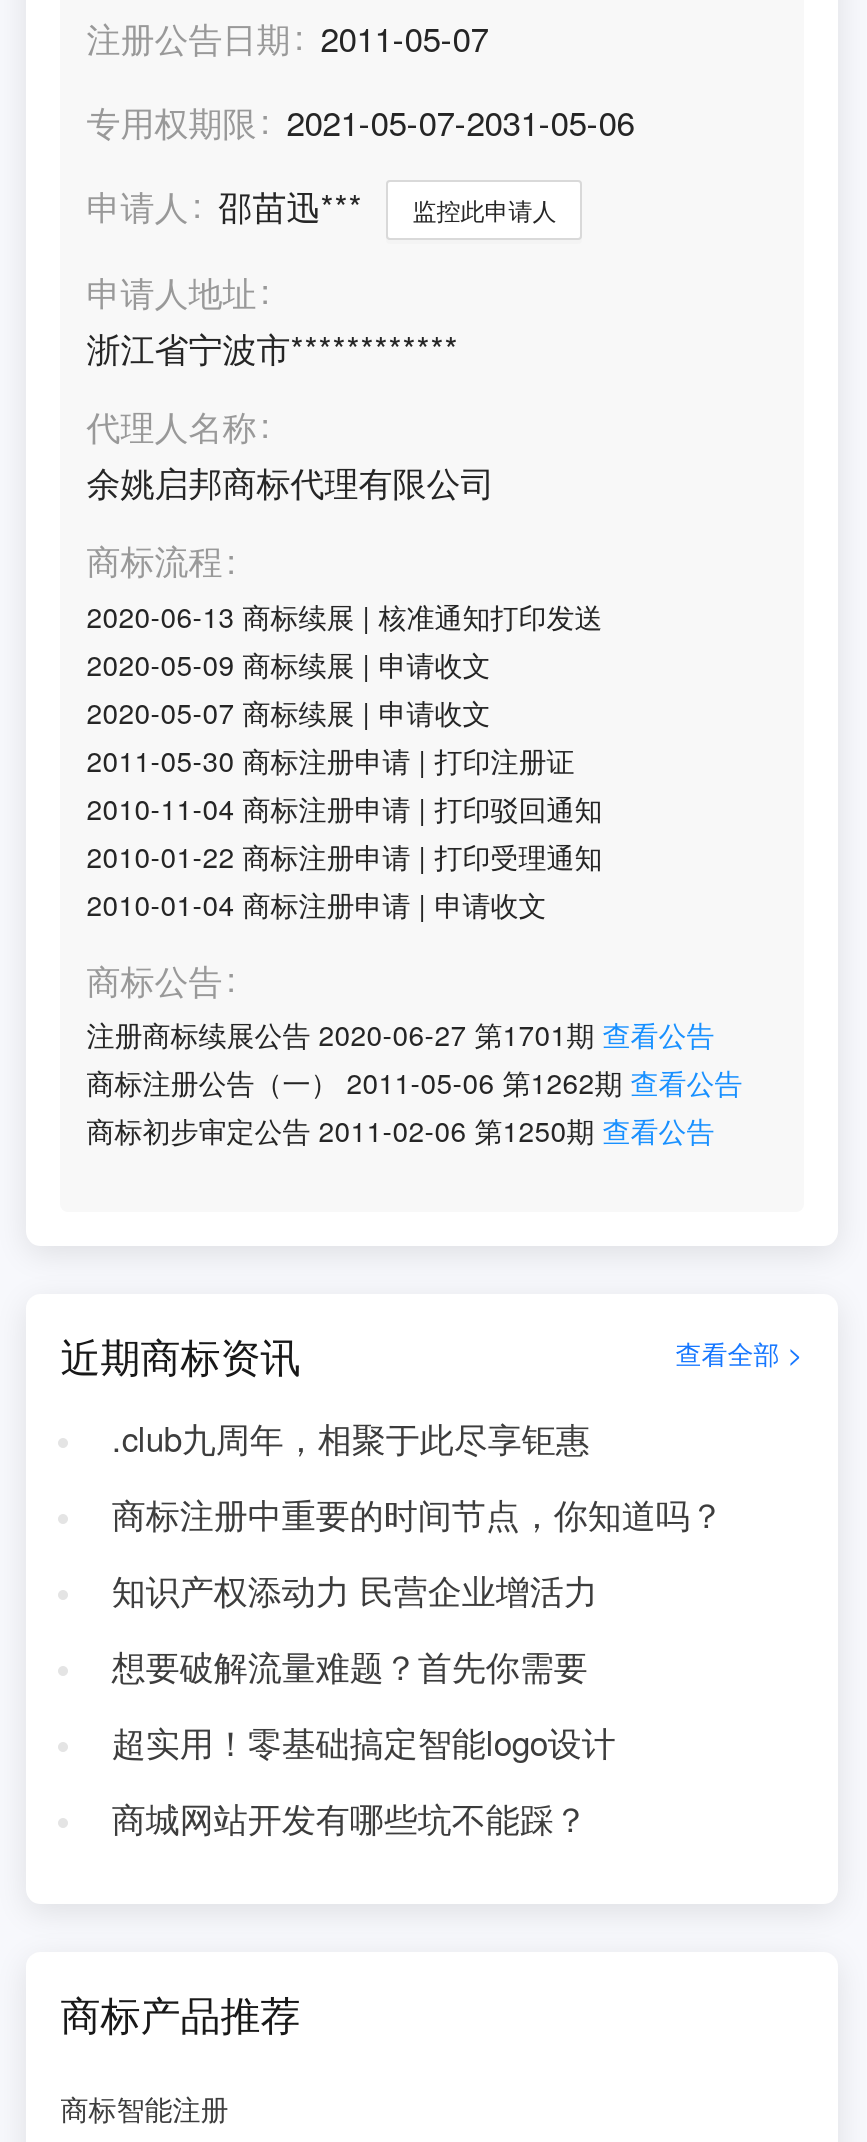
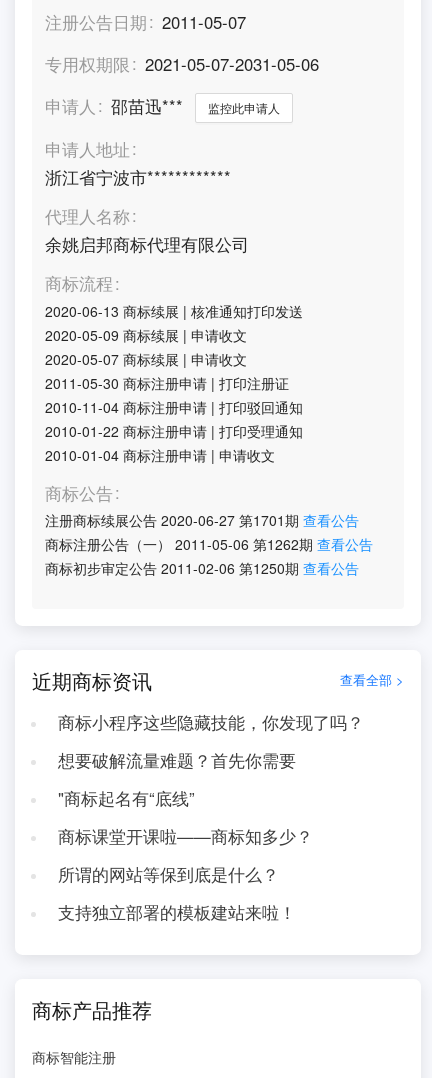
[112,1414,724,1614] .club九周年，相聚于此尽享钜惠 | 商标注册中重要的时间节点，你知道吗？ | 知识产权添动力 民营企业增活力 -> [58,710,364,734] 商标小程序这些隐藏技能，你发现了吗？
moved [112,1642,588,1690] -> [58,748,296,772]: 想要破解流量难题？首先你需要
[112,1718,616,1842] 超实用！零基础搞定智能logo设计 | 商城网站开发有哪些坑不能踩？ -> [58,786,313,924] "商标起名有“底线” | 商标课堂开课啦——商标知多少？ | 所谓的网站等保到底是什么？ | 支持独立部署的模板建站来啦！

